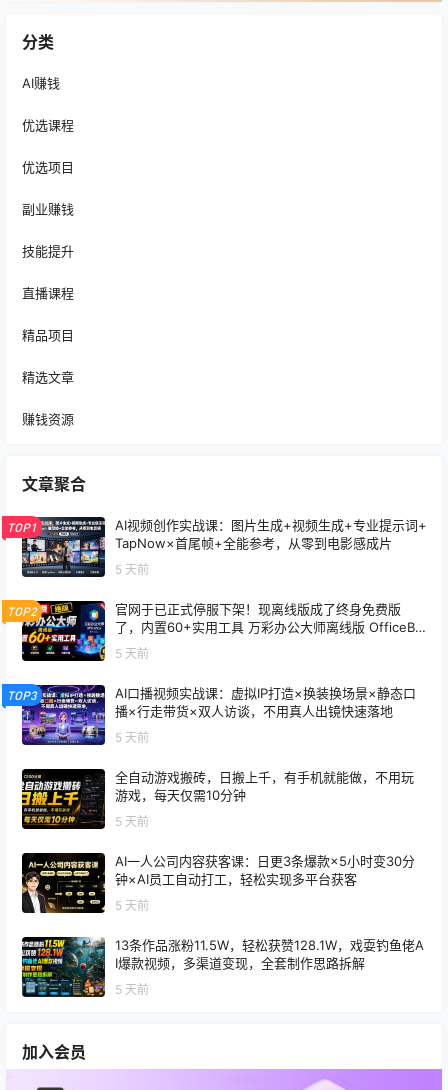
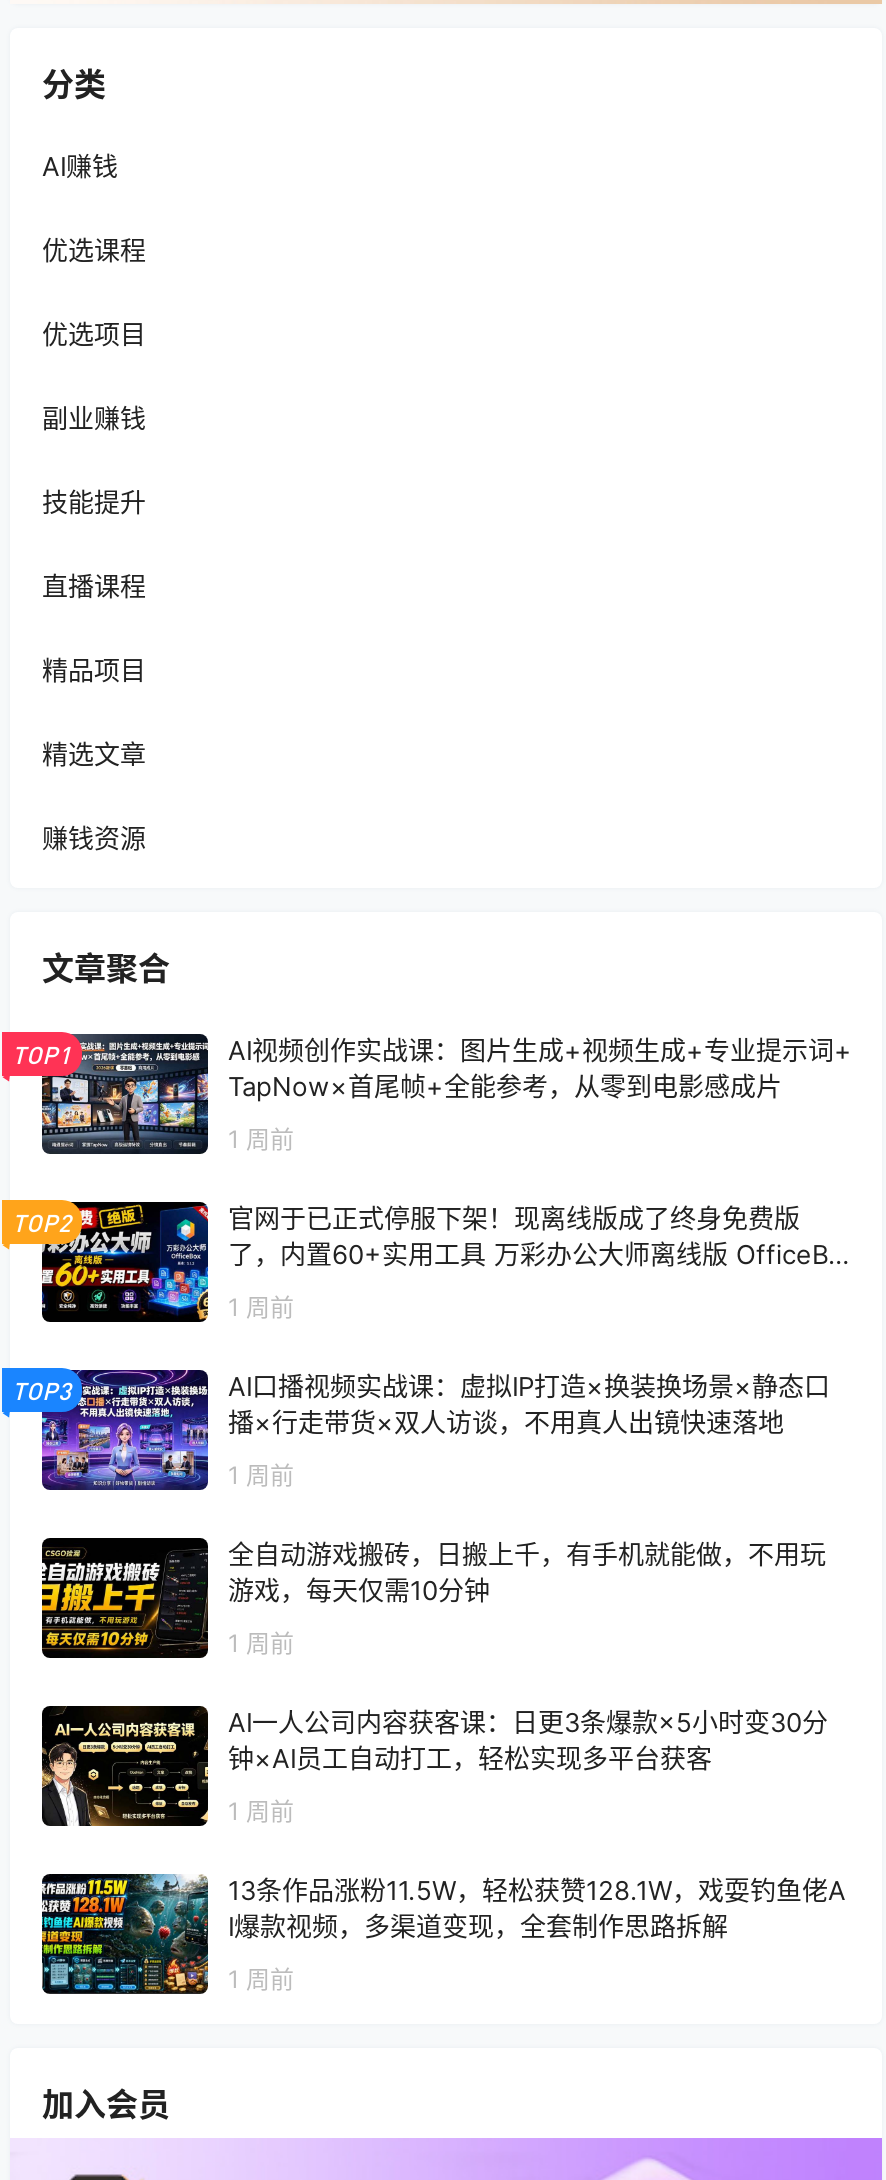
[115,562,149,577] 5 天前 -> [228,1124,294,1154] 1 周前
[115,646,149,661] 5 天前 -> [228,1292,294,1322] 1 周前
[115,730,149,745] 5 天前 -> [228,1460,294,1490] 1 周前
[115,814,149,829] 5 天前 -> [228,1628,294,1658] 1 周前
[115,898,149,913] 5 天前 -> [228,1796,294,1826] 1 周前
[115,982,149,997] 5 天前 -> [228,1964,294,1994] 1 周前

